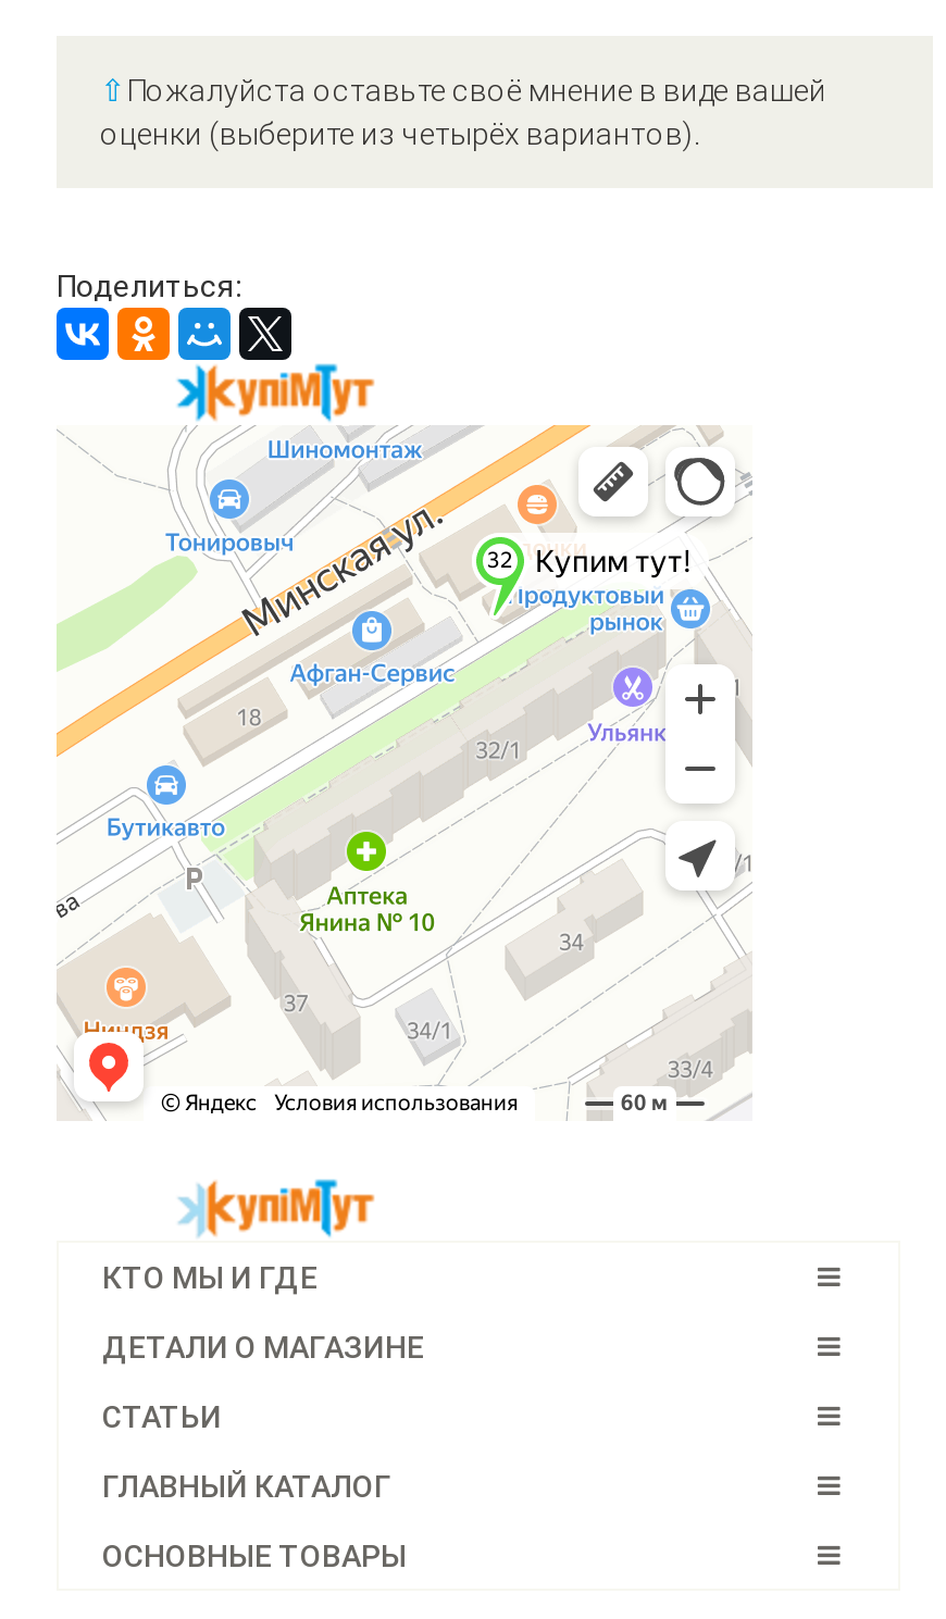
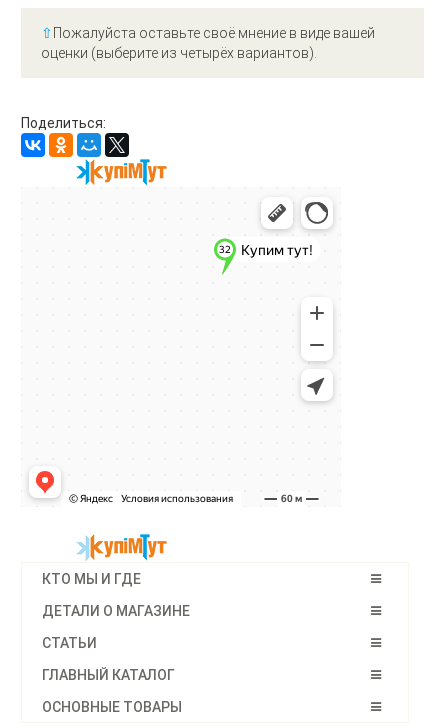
[54,423,752,1121] [image] -> none

